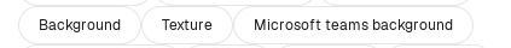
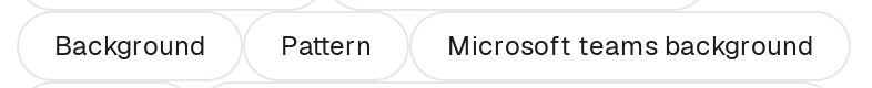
[162,15,213,34] Texture -> [281,28,372,63] Pattern

